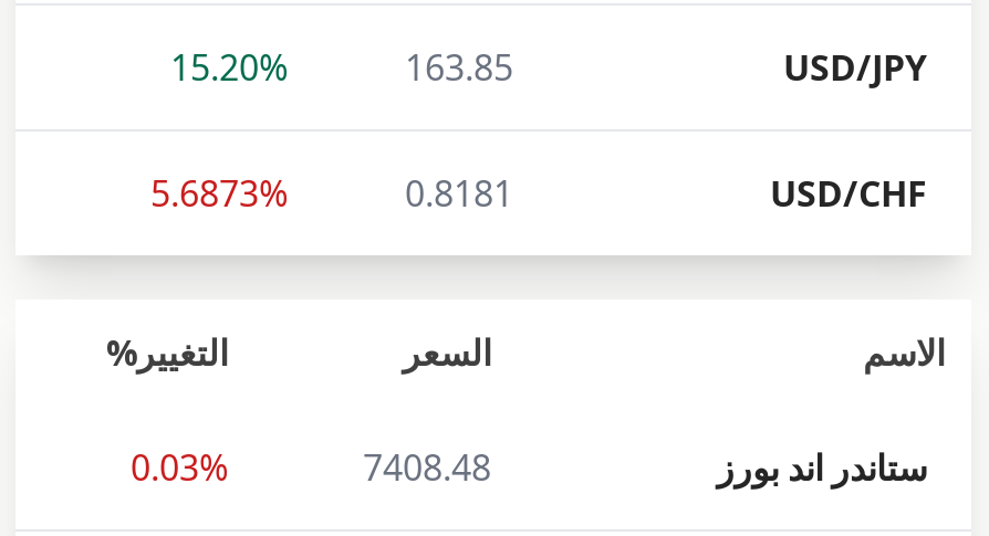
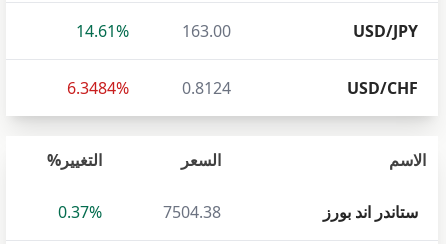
[170,42,288,91] 15.20% -> [76,20,129,42] 14.61%
[405,42,513,91] 163.85 -> [182,20,231,42] 163.00
[150,168,288,217] 5.6873% -> [67,77,129,99] 6.3484%
[405,168,513,217] 0.8181 -> [182,77,231,99] 0.8124
[131,443,228,491] 0.03% -> [58,201,102,223] 0.37%
[363,443,491,491] 7408.48 -> [163,201,221,223] 7504.38

